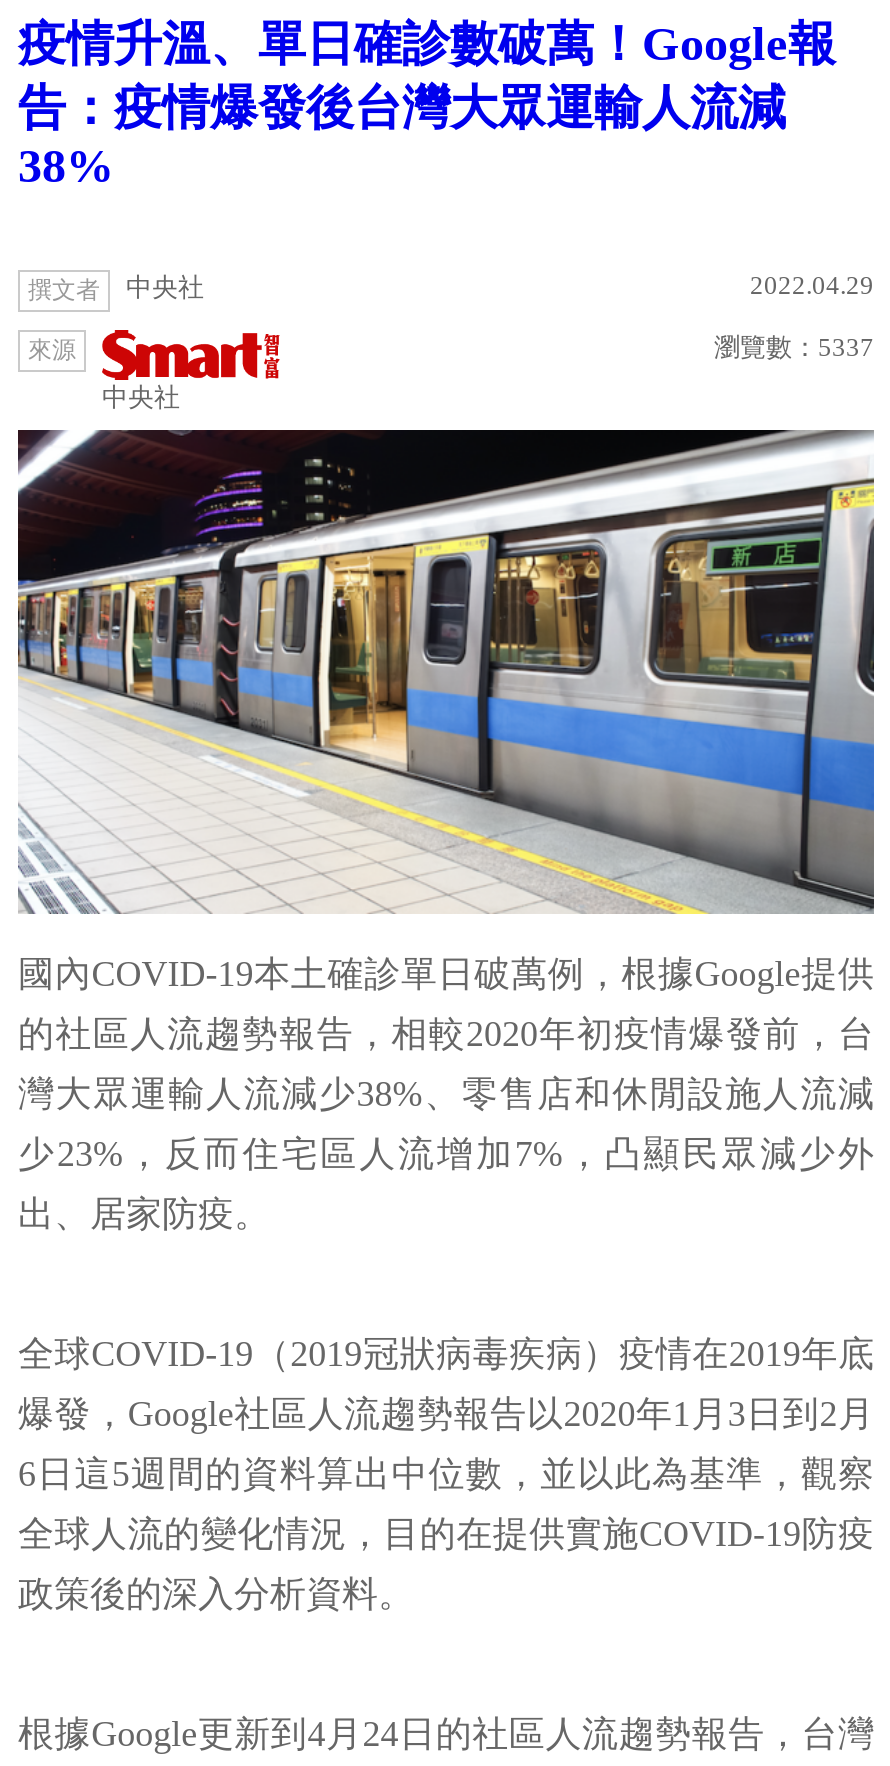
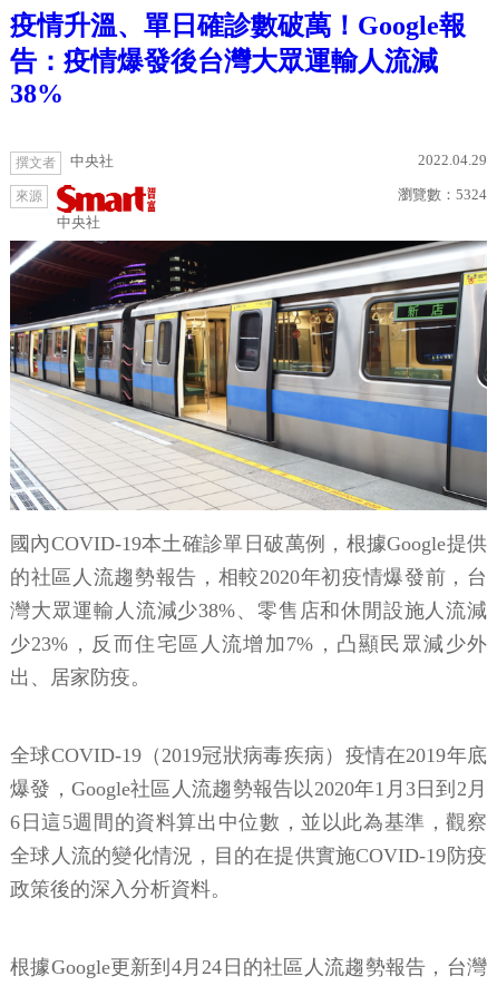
[714,332,874,362] 瀏覽數：5337 -> [398,186,487,203] 瀏覽數：5324

